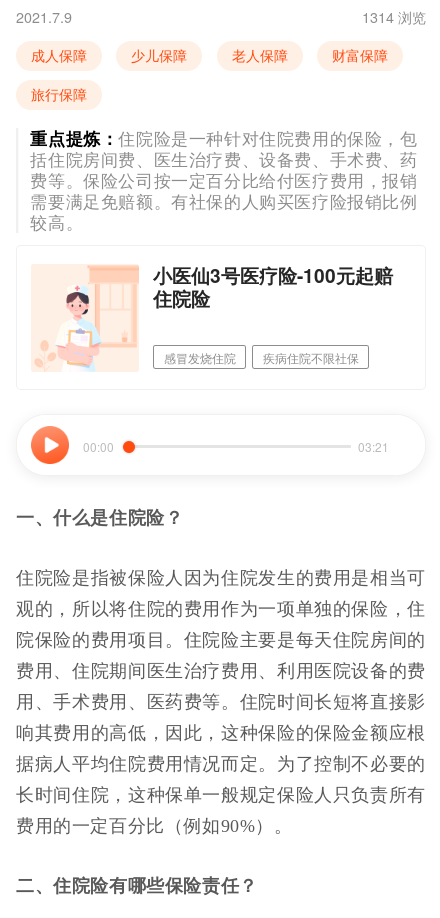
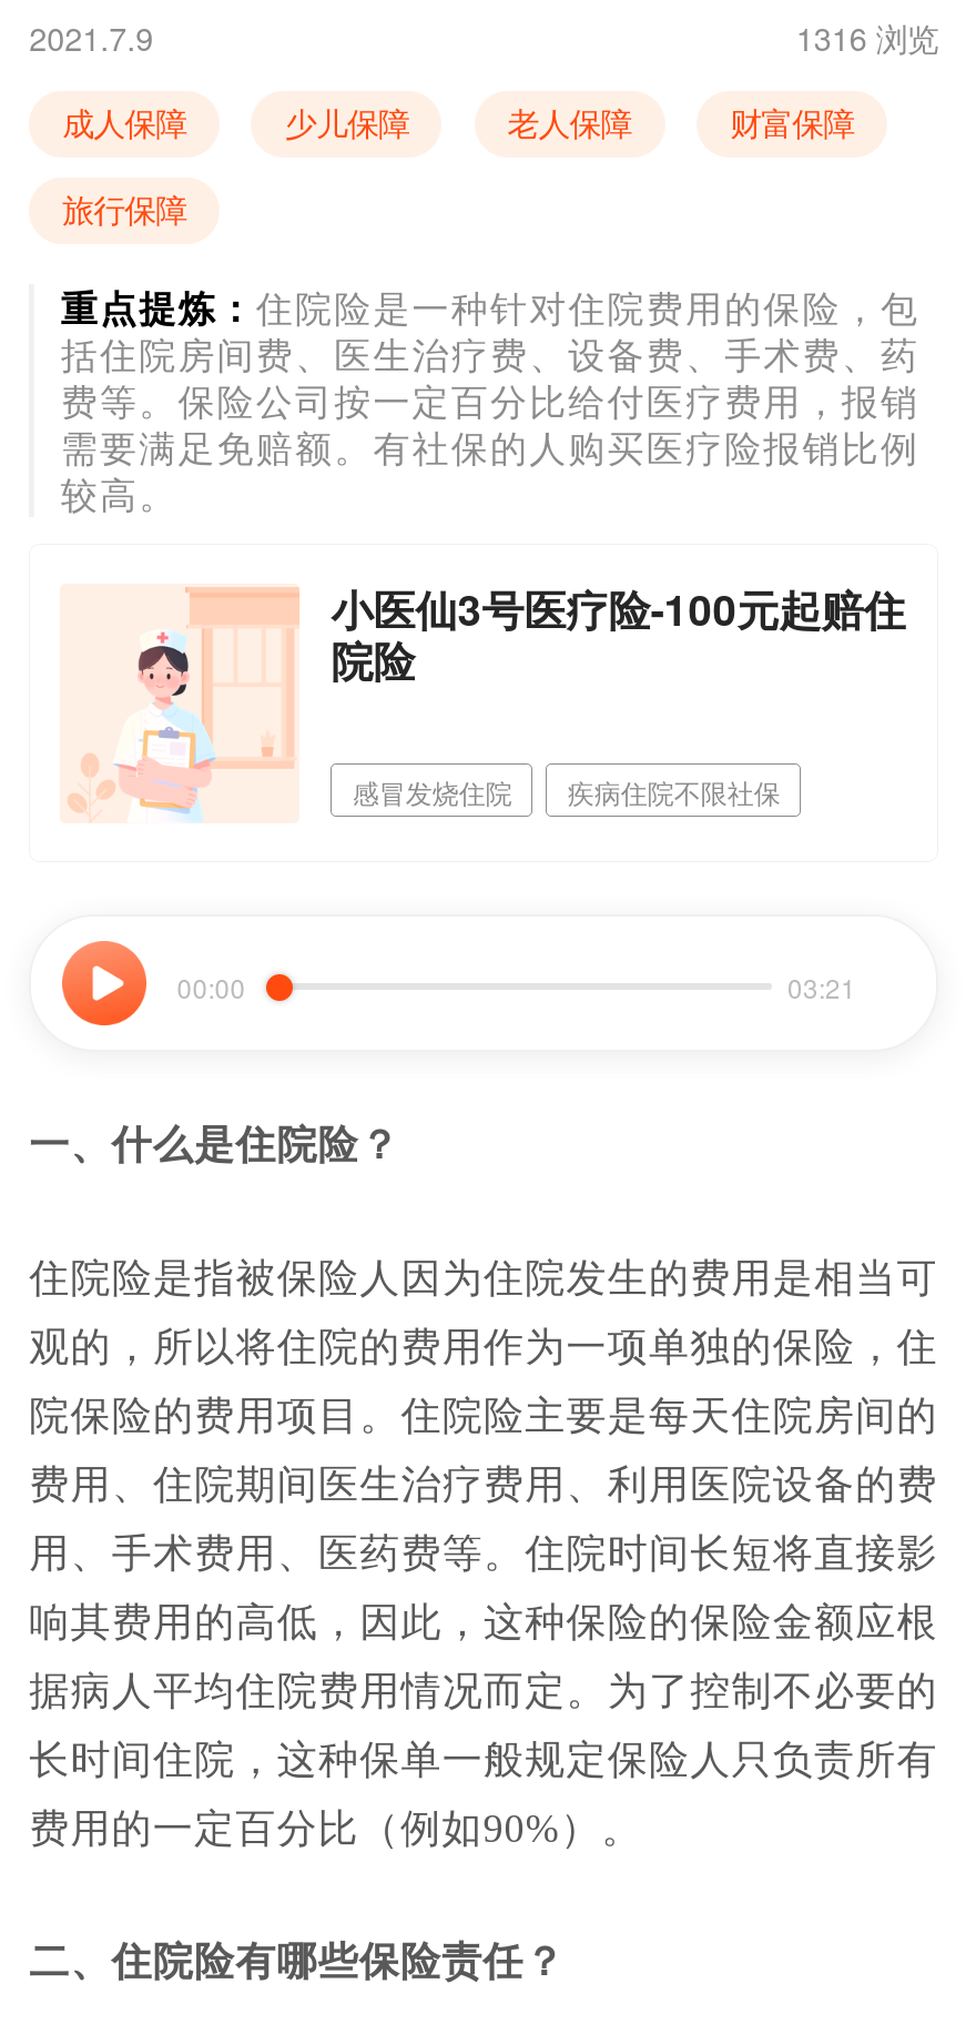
[362,7,426,27] 1314 浏览 -> [796,15,938,59] 1316 浏览

